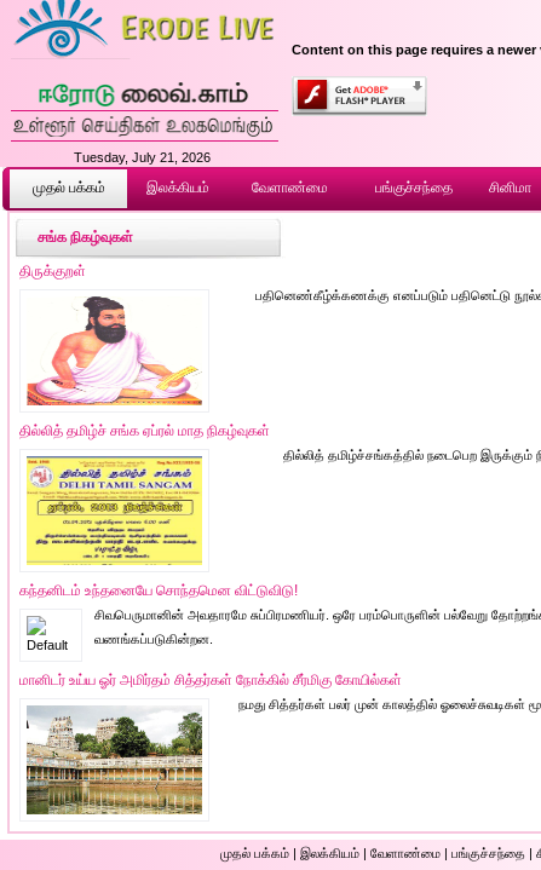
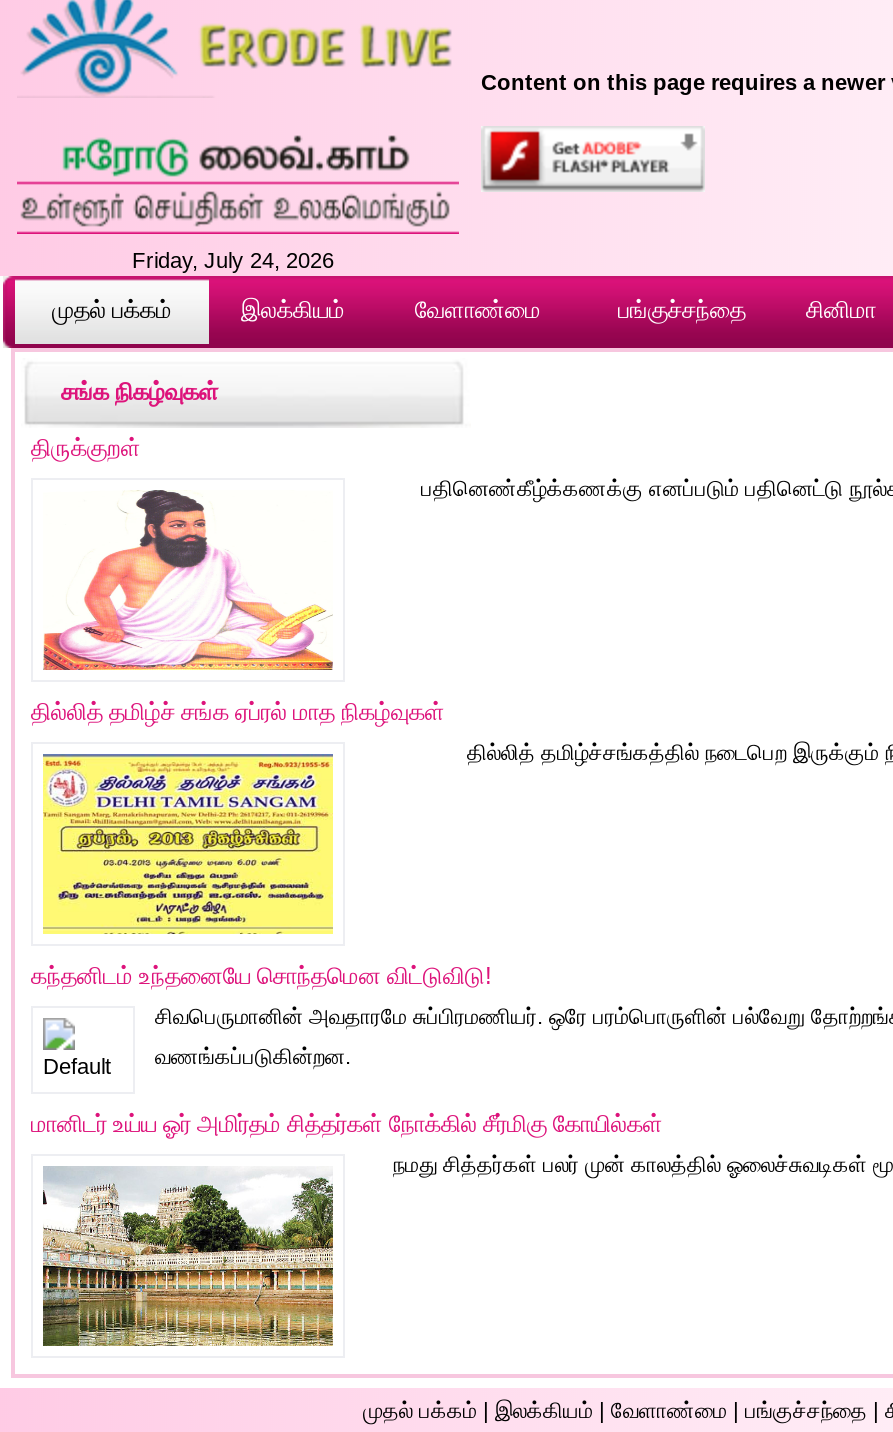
[73,150,210,165] Tuesday, July 21, 2026 -> [132,248,334,272] Friday, July 24, 2026

